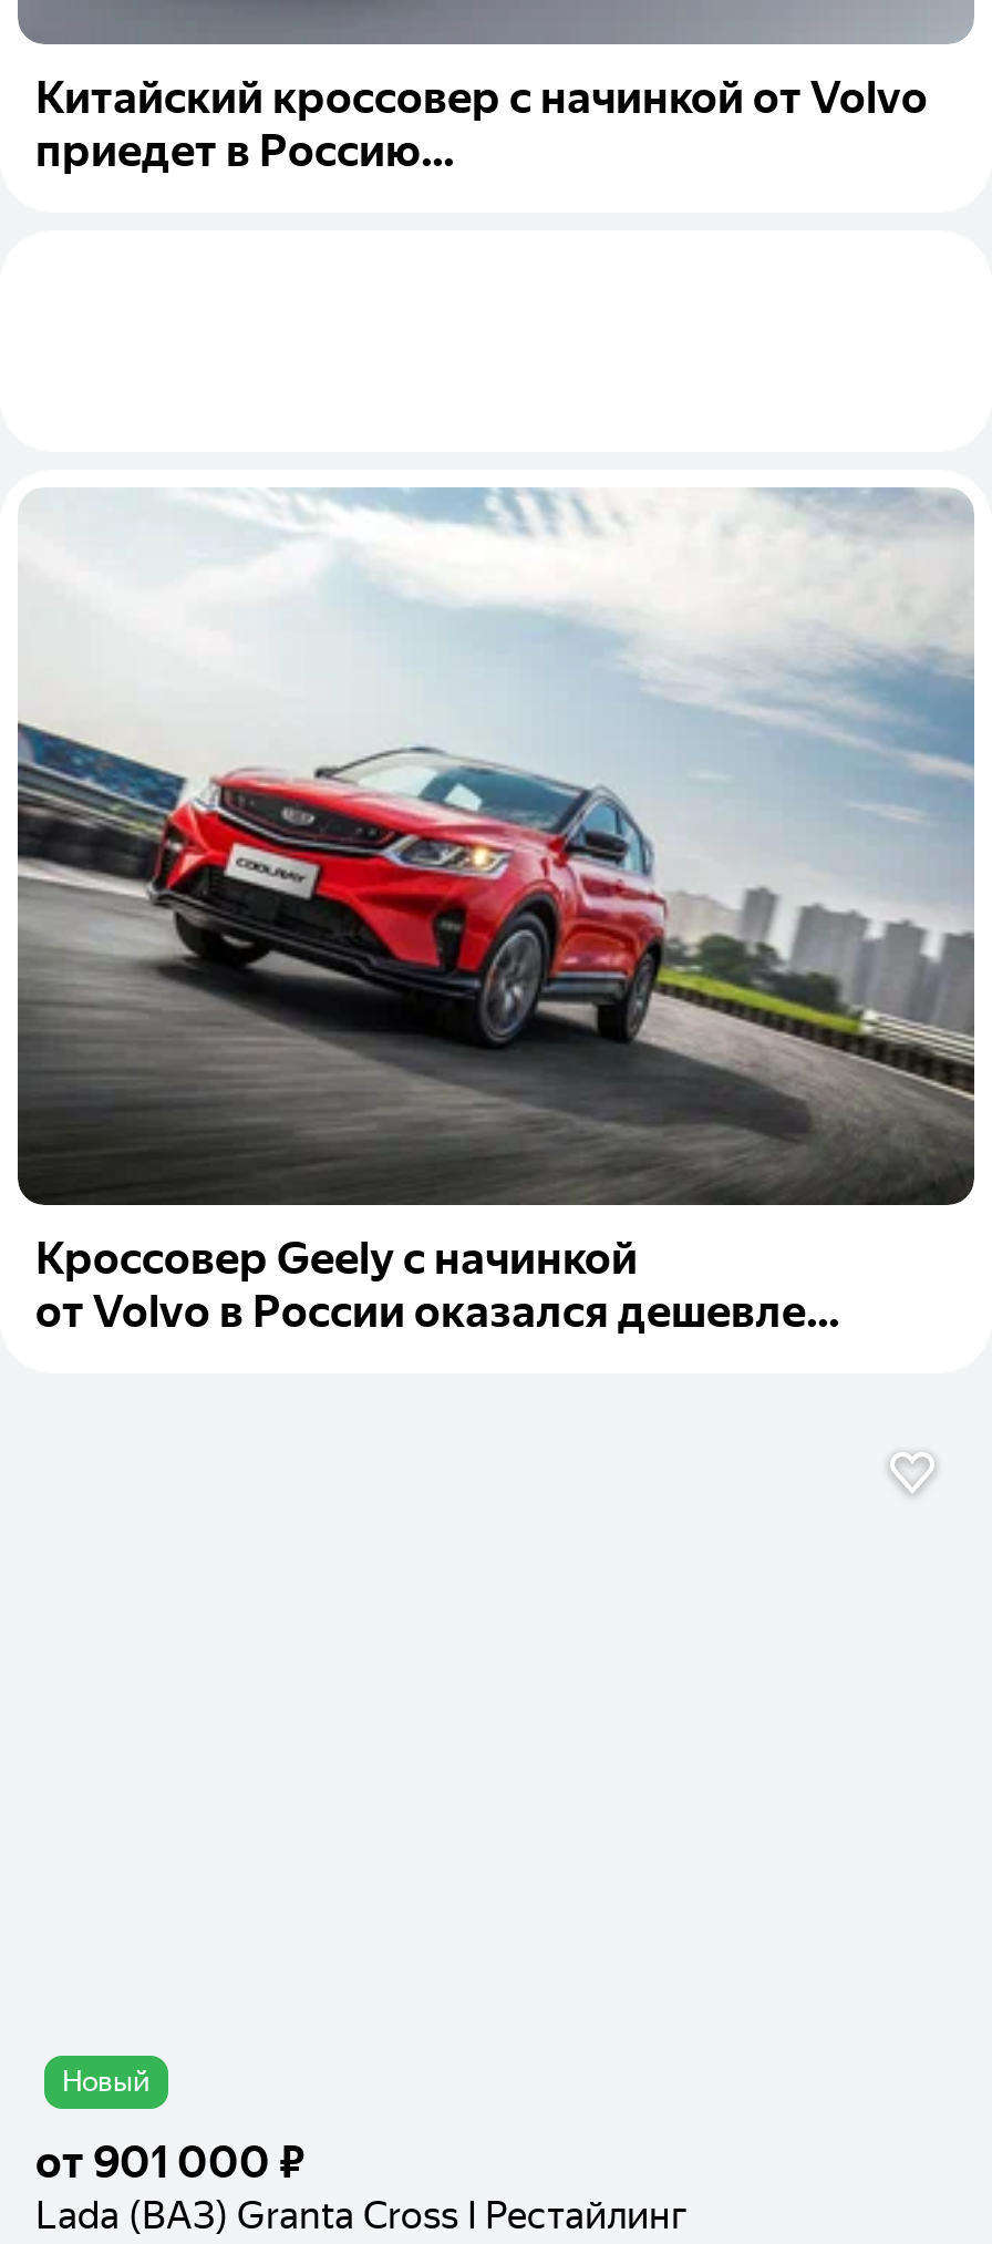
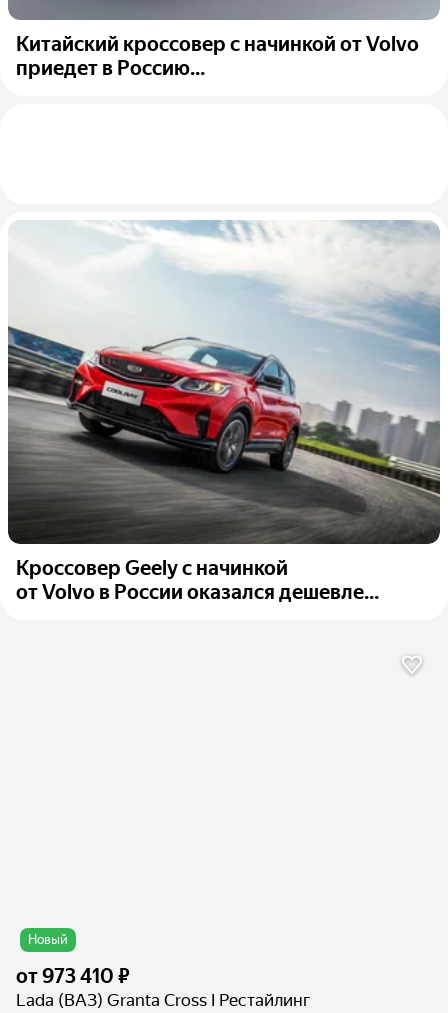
[35,2135,306,2189] от 901 000 ₽ -> [16,964,130,988] от 973 410 ₽

